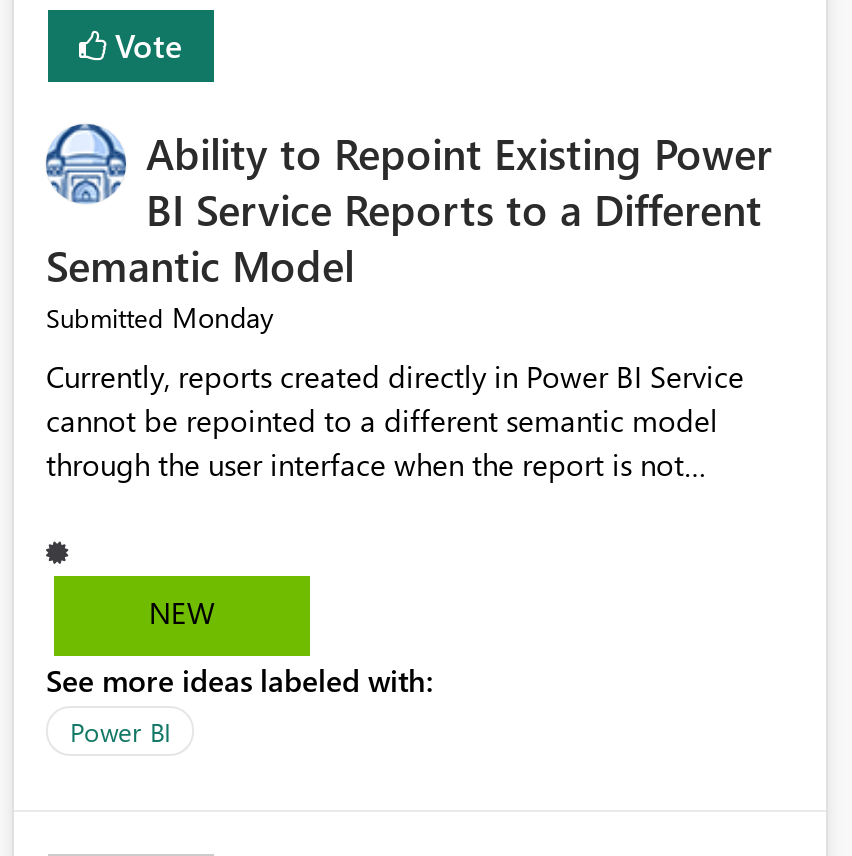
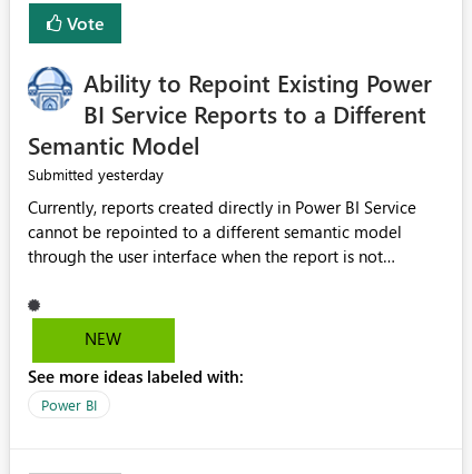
[46,299,274,337] Submitted Monday -> [28,164,164,185] Submitted yesterday

